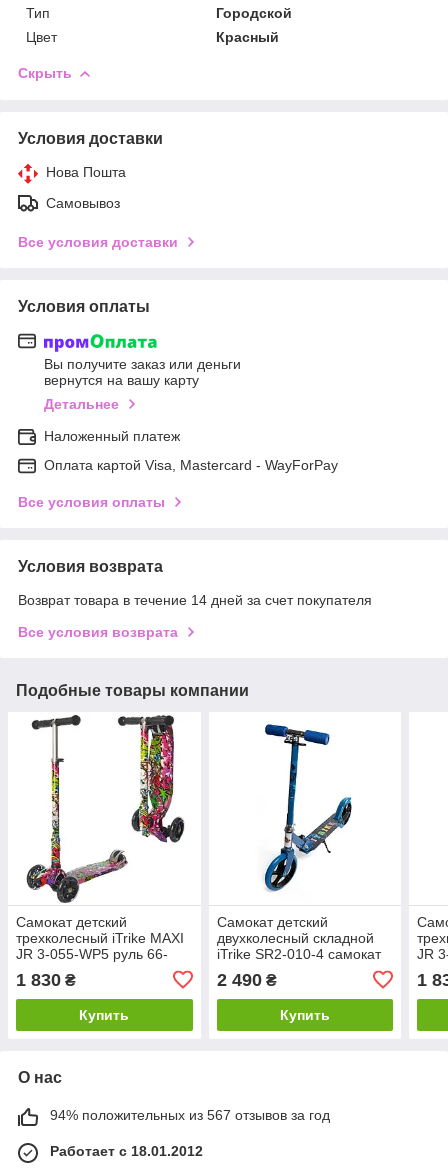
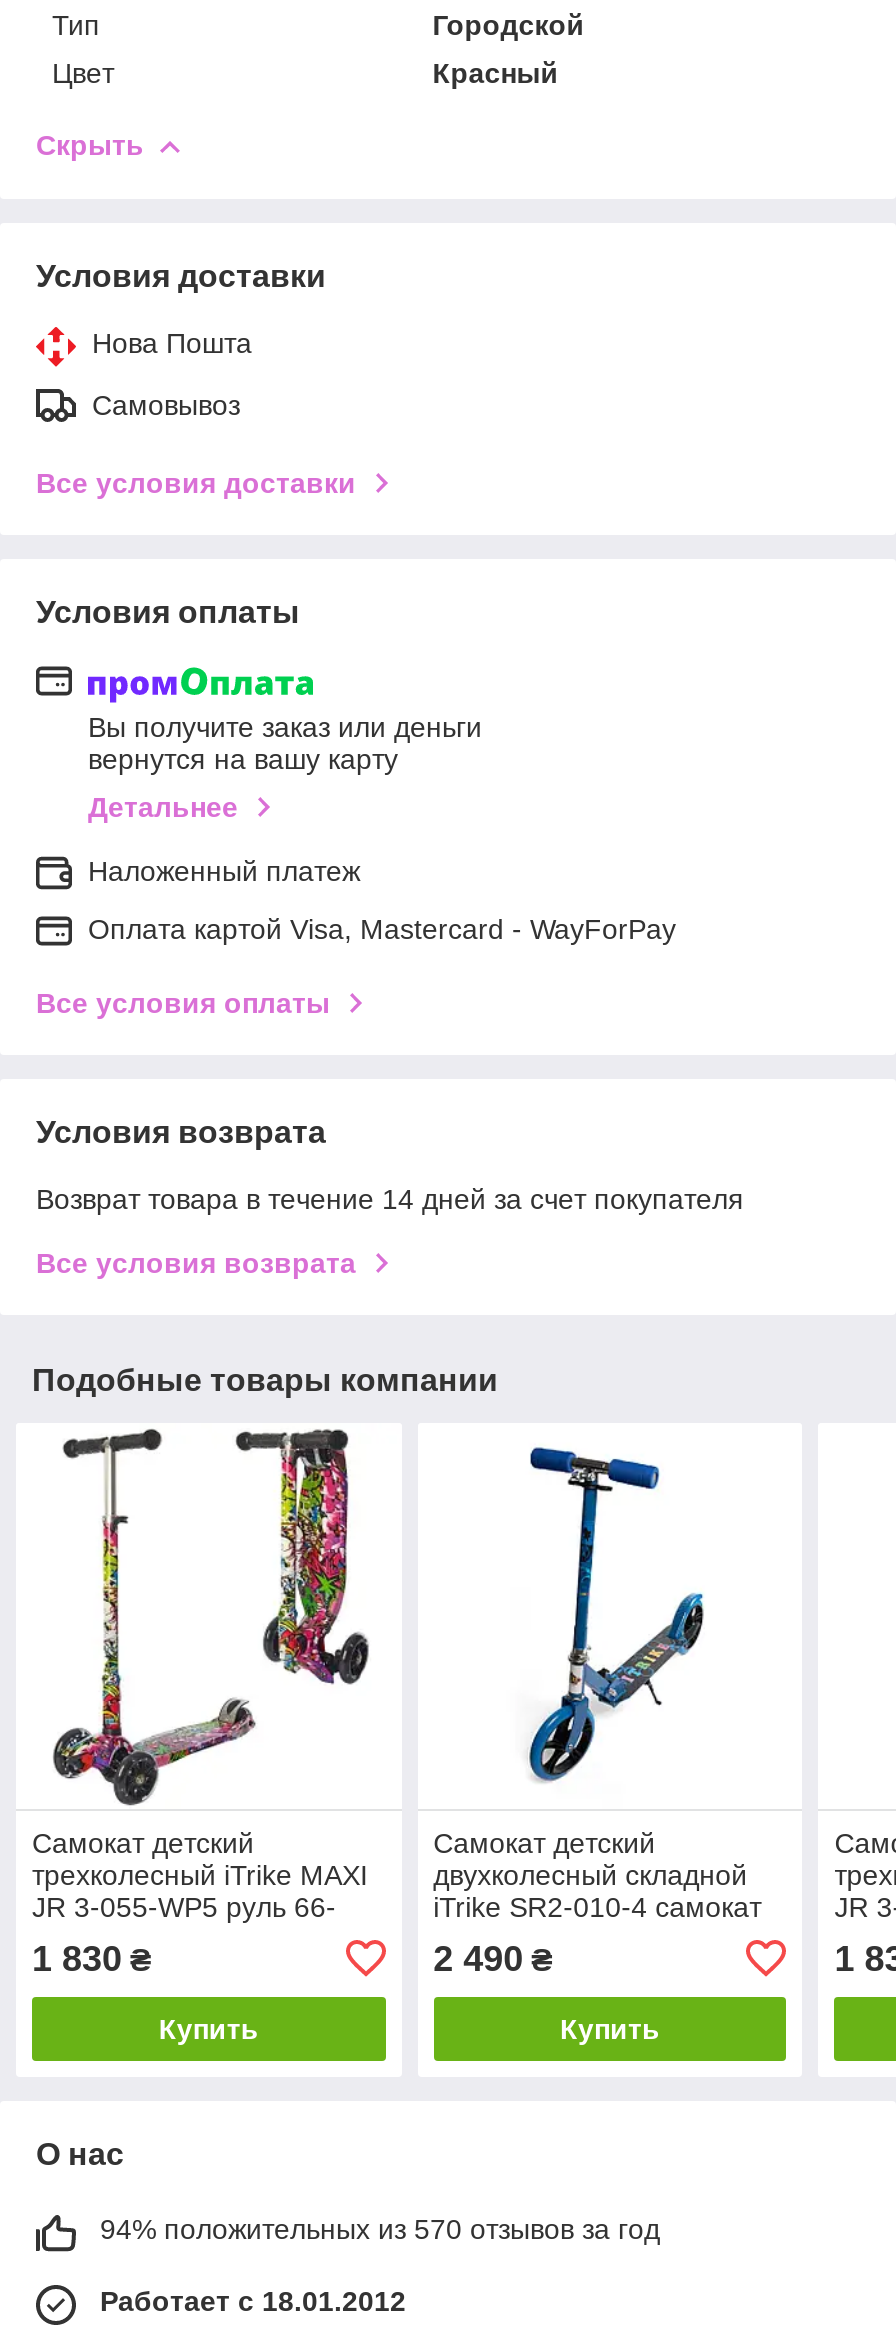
[50,1107,330,1123] 94% положительных из 567 отзывов за год -> [100,2213,660,2245] 94% положительных из 570 отзывов за год

